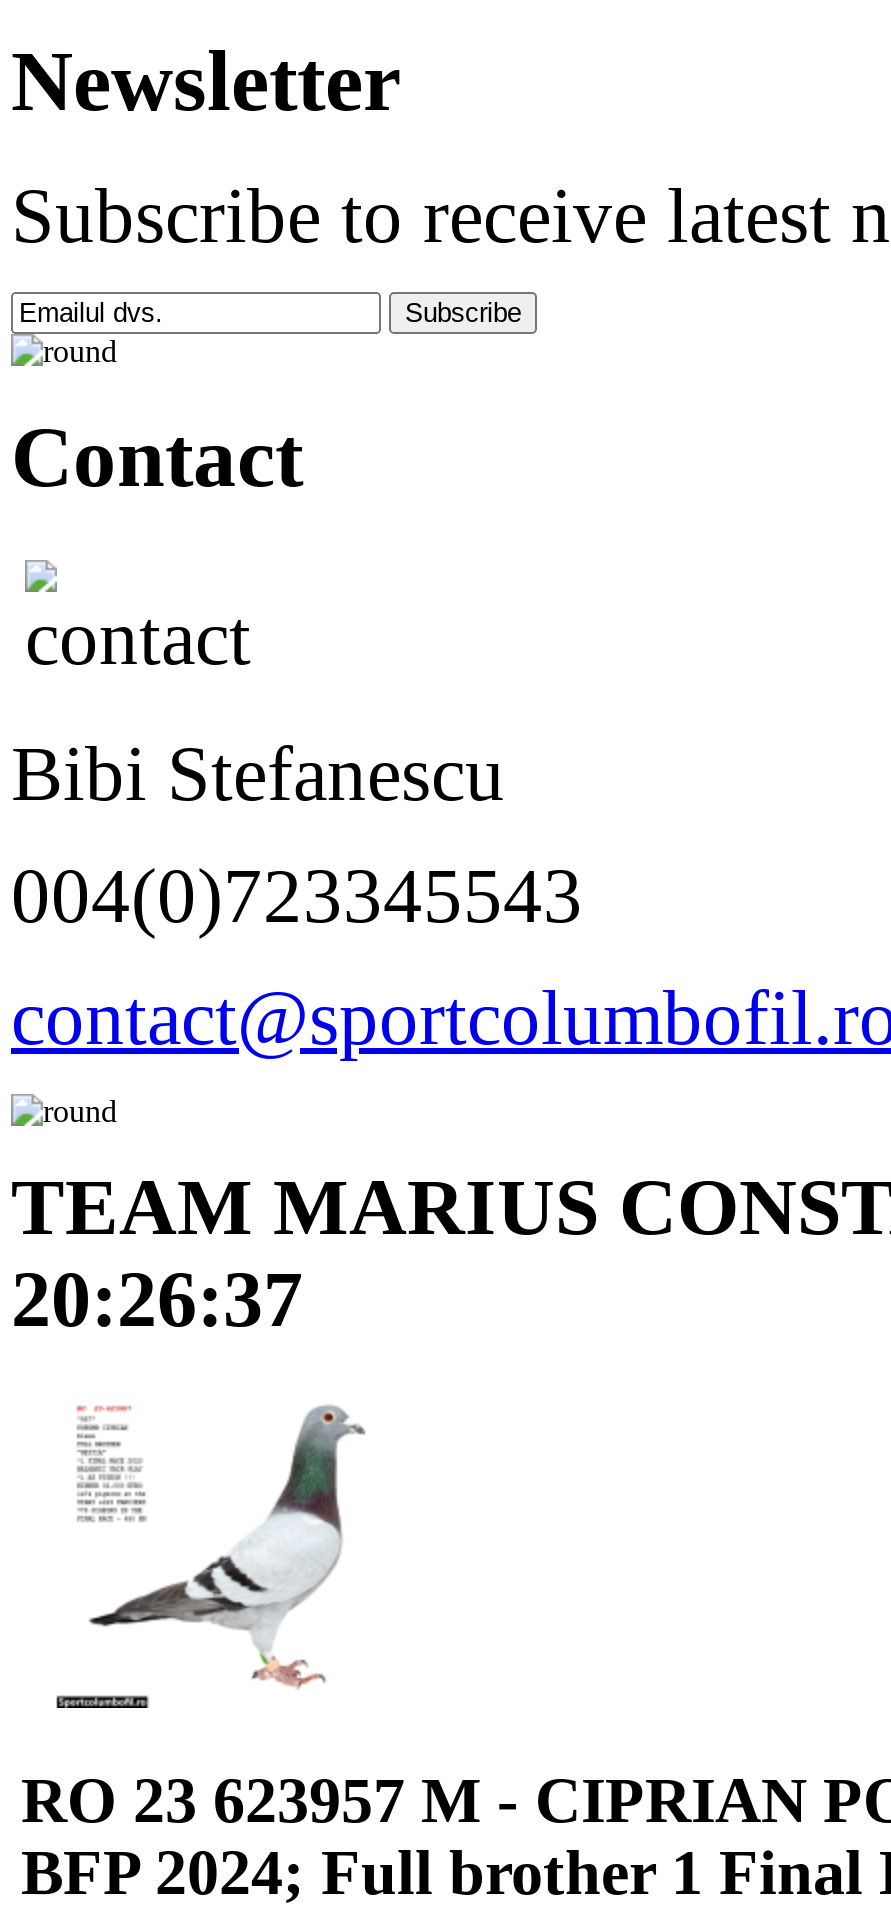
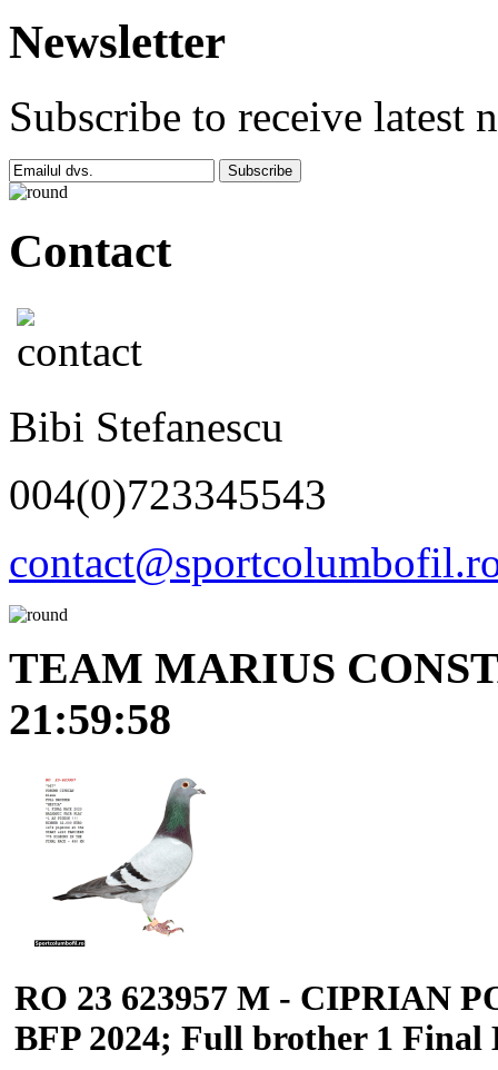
[11,1255,303,1343] 20:26:37 -> [9,695,171,744] 21:59:58

